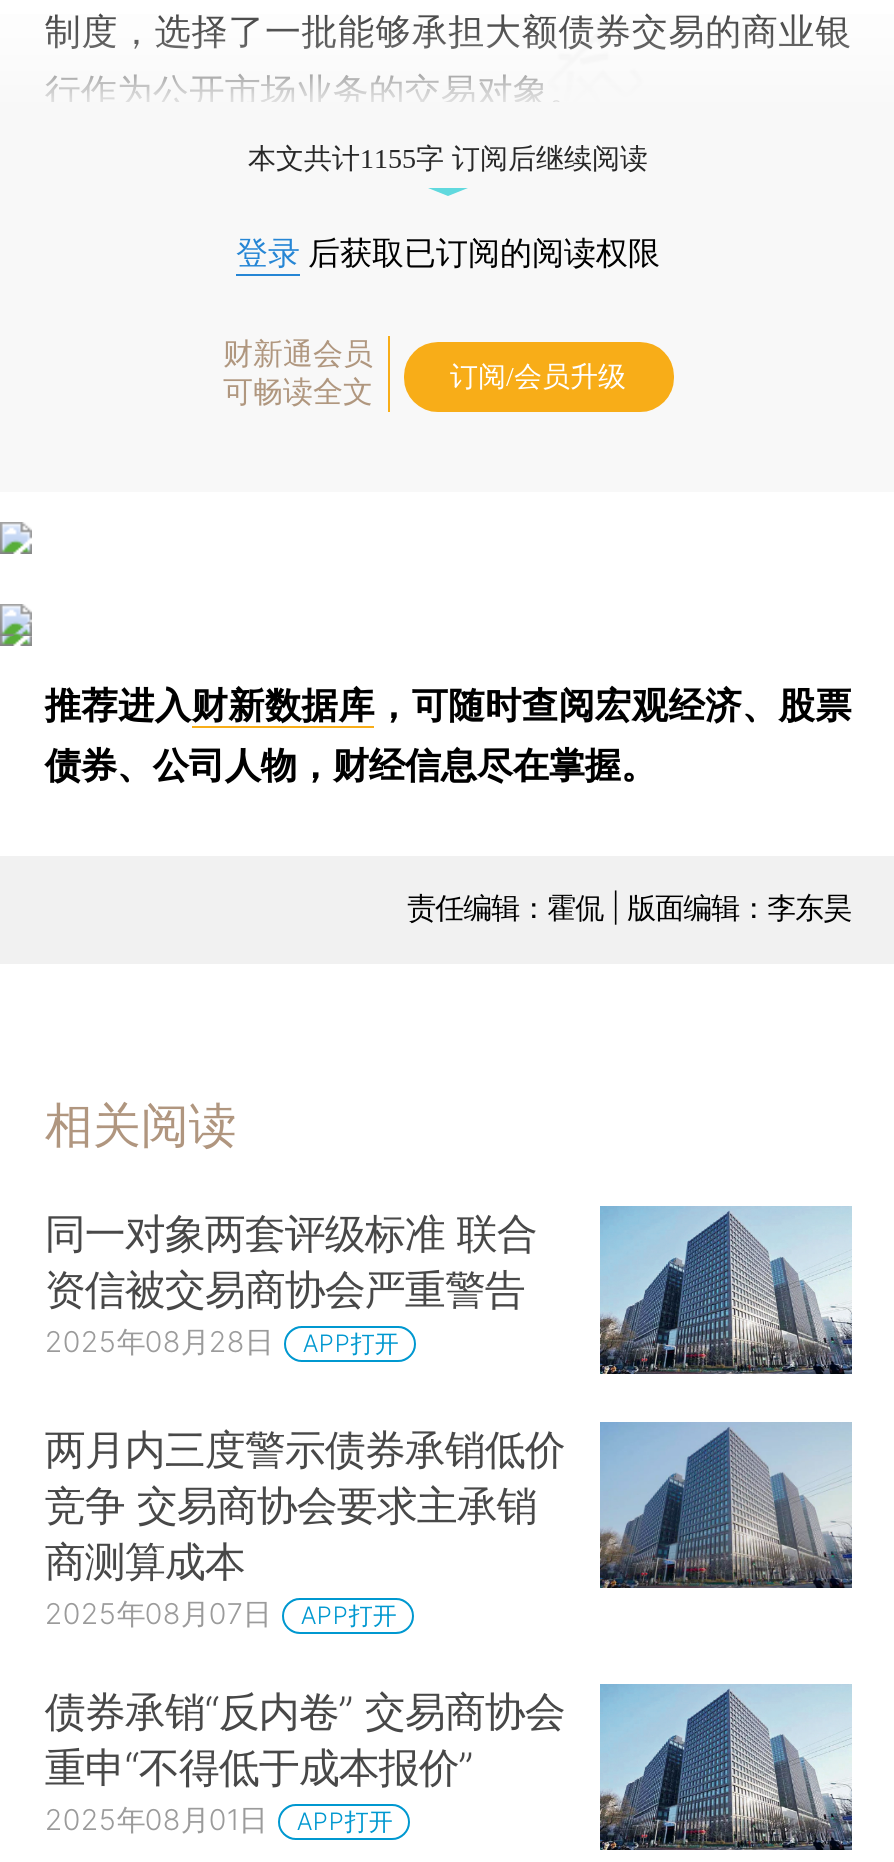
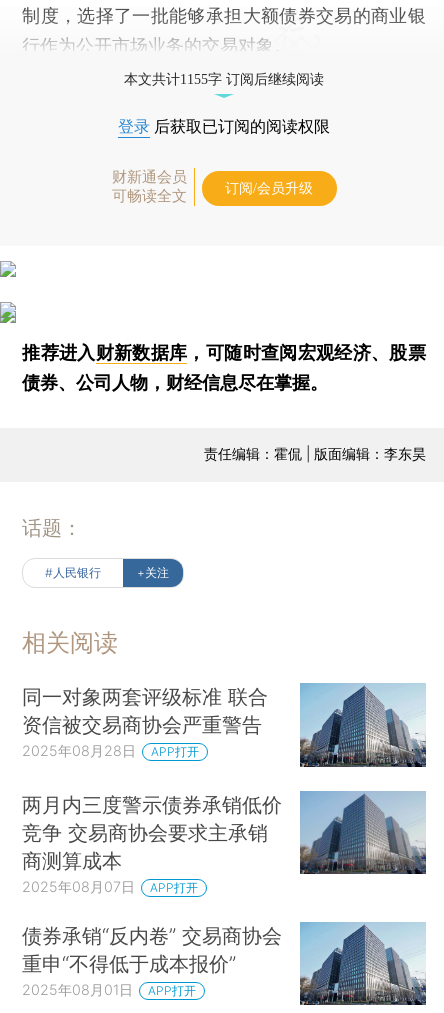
none -> [22,516,169,580] 话题： | #人民银行 | +关注

